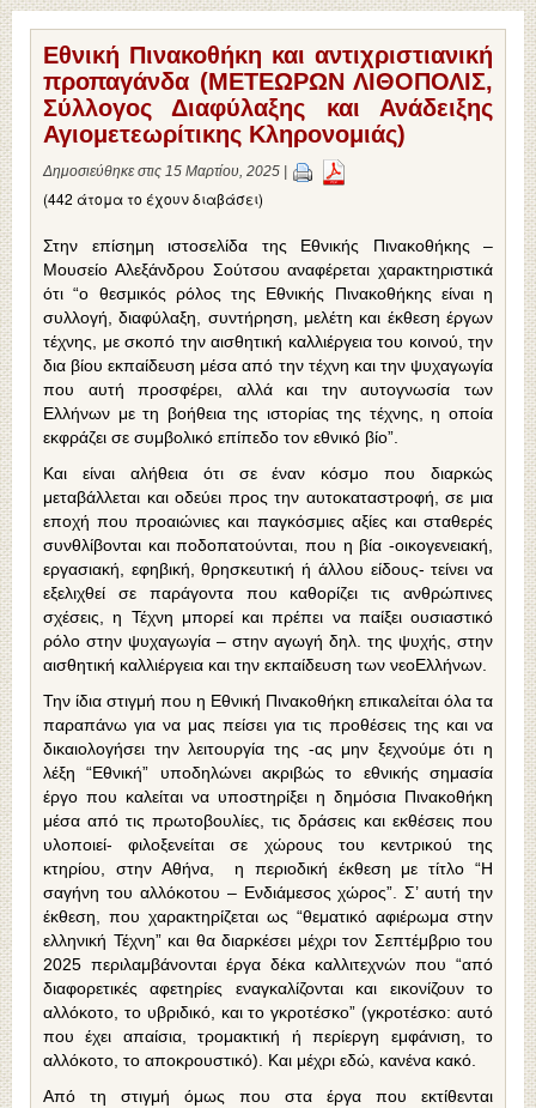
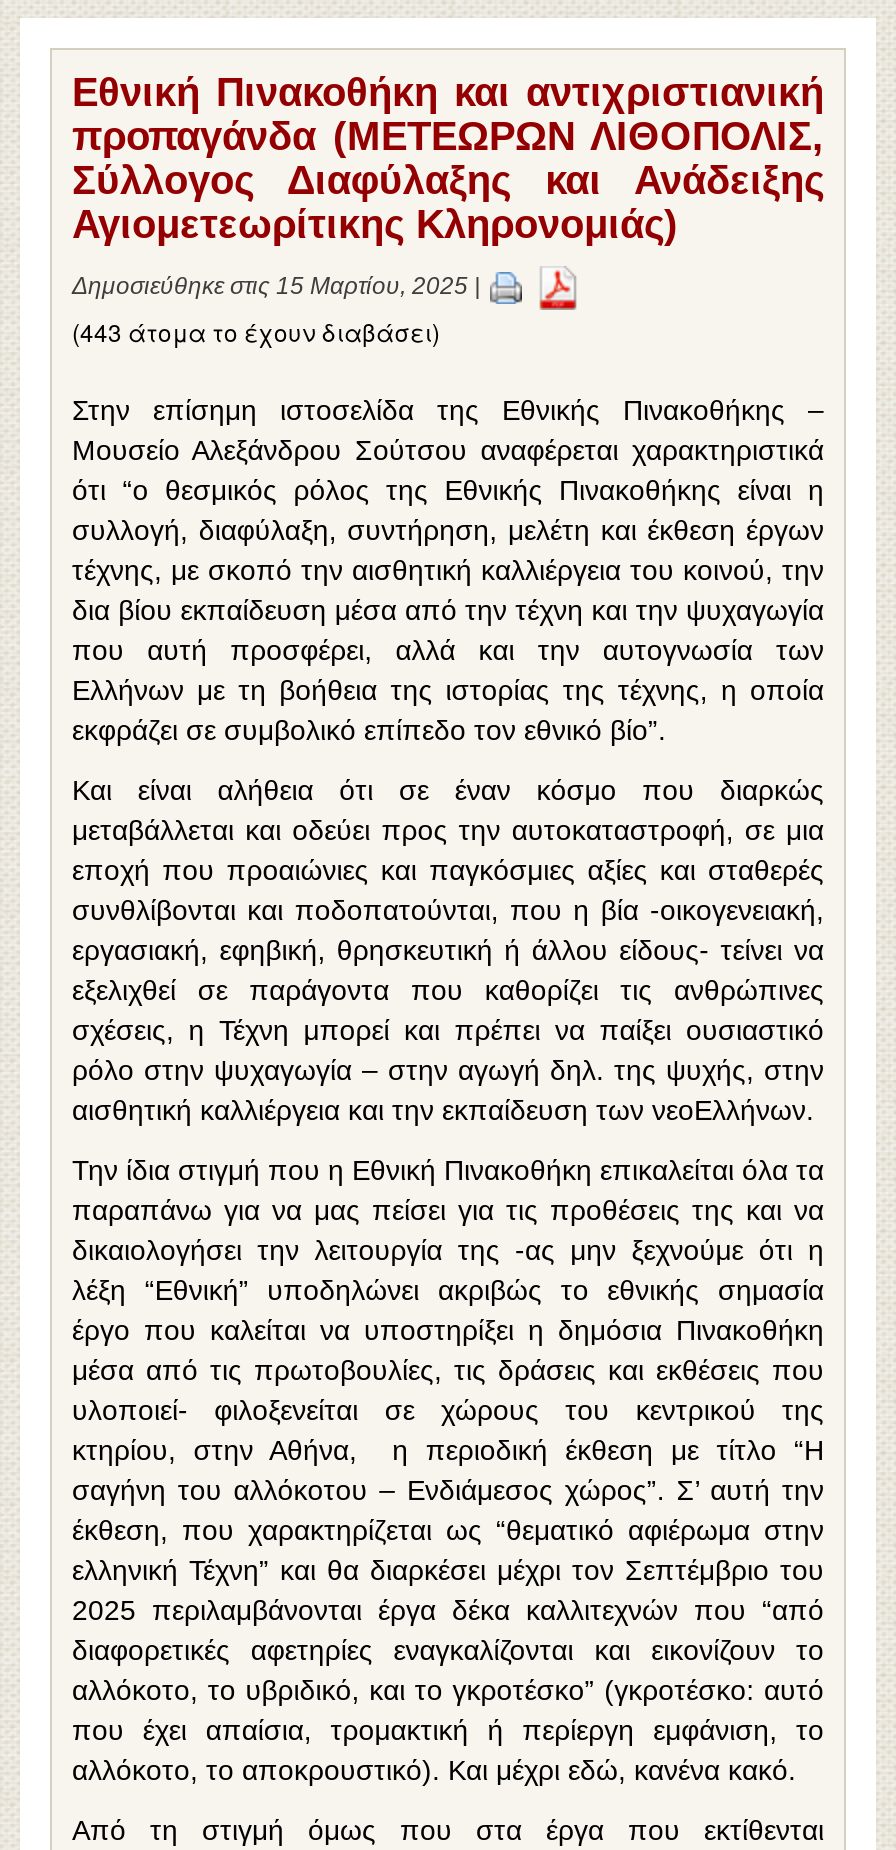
[43,188,263,209] (442 άτομα το έχουν διαβάσει) -> [72,314,440,348] (443 άτομα το έχουν διαβάσει)

